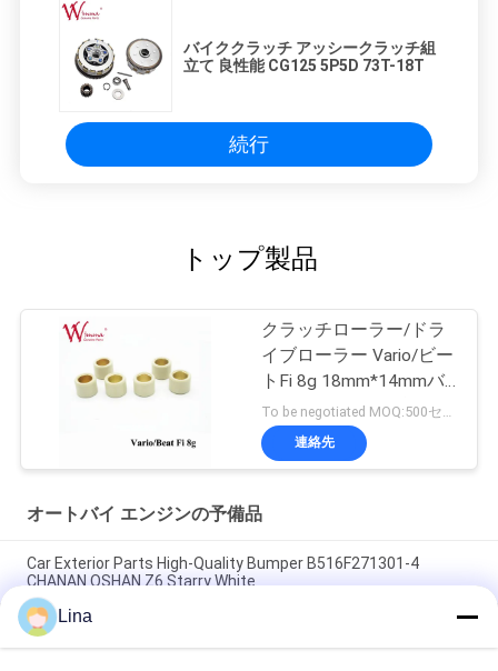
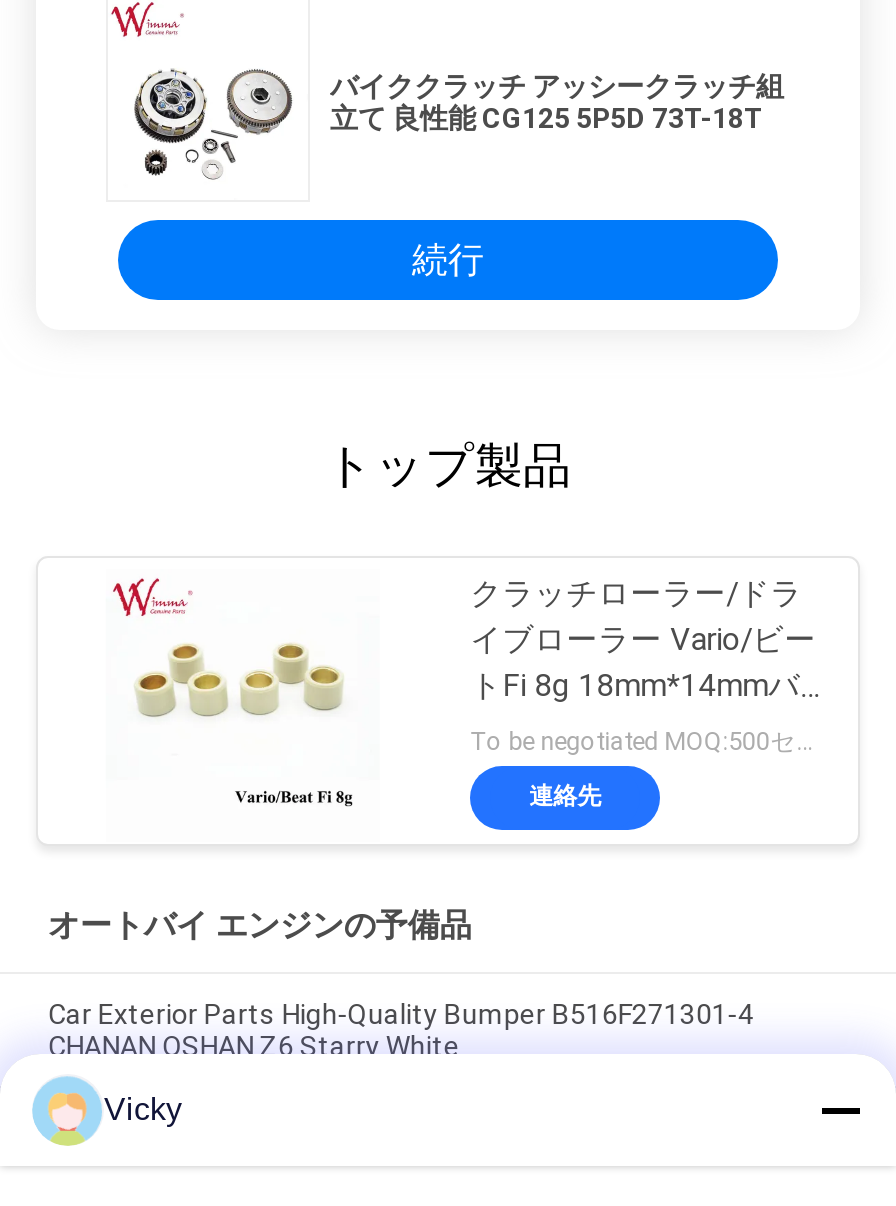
[58,607,92,625] Lina -> [104,1092,182,1126] Vicky

